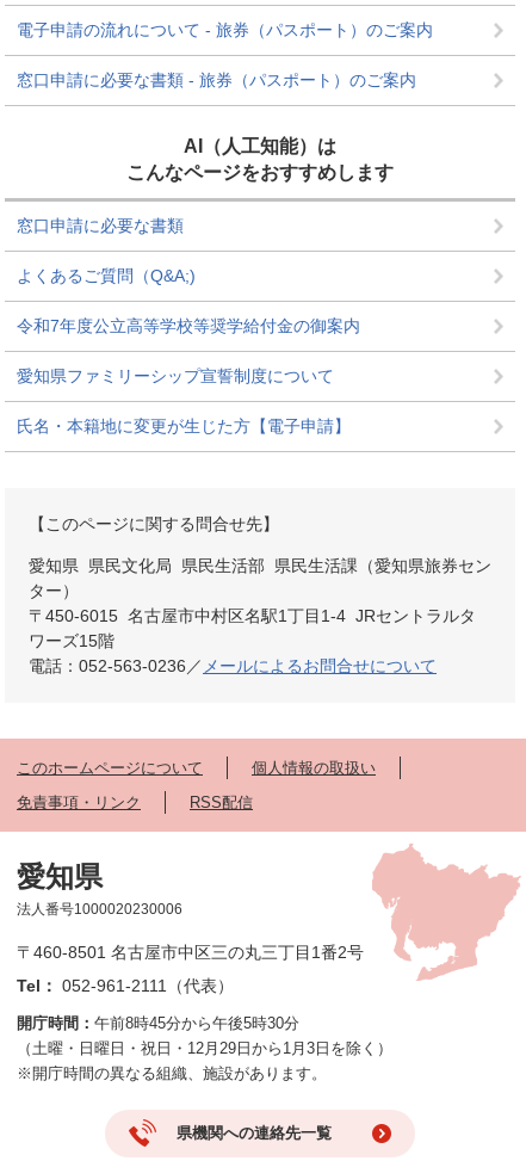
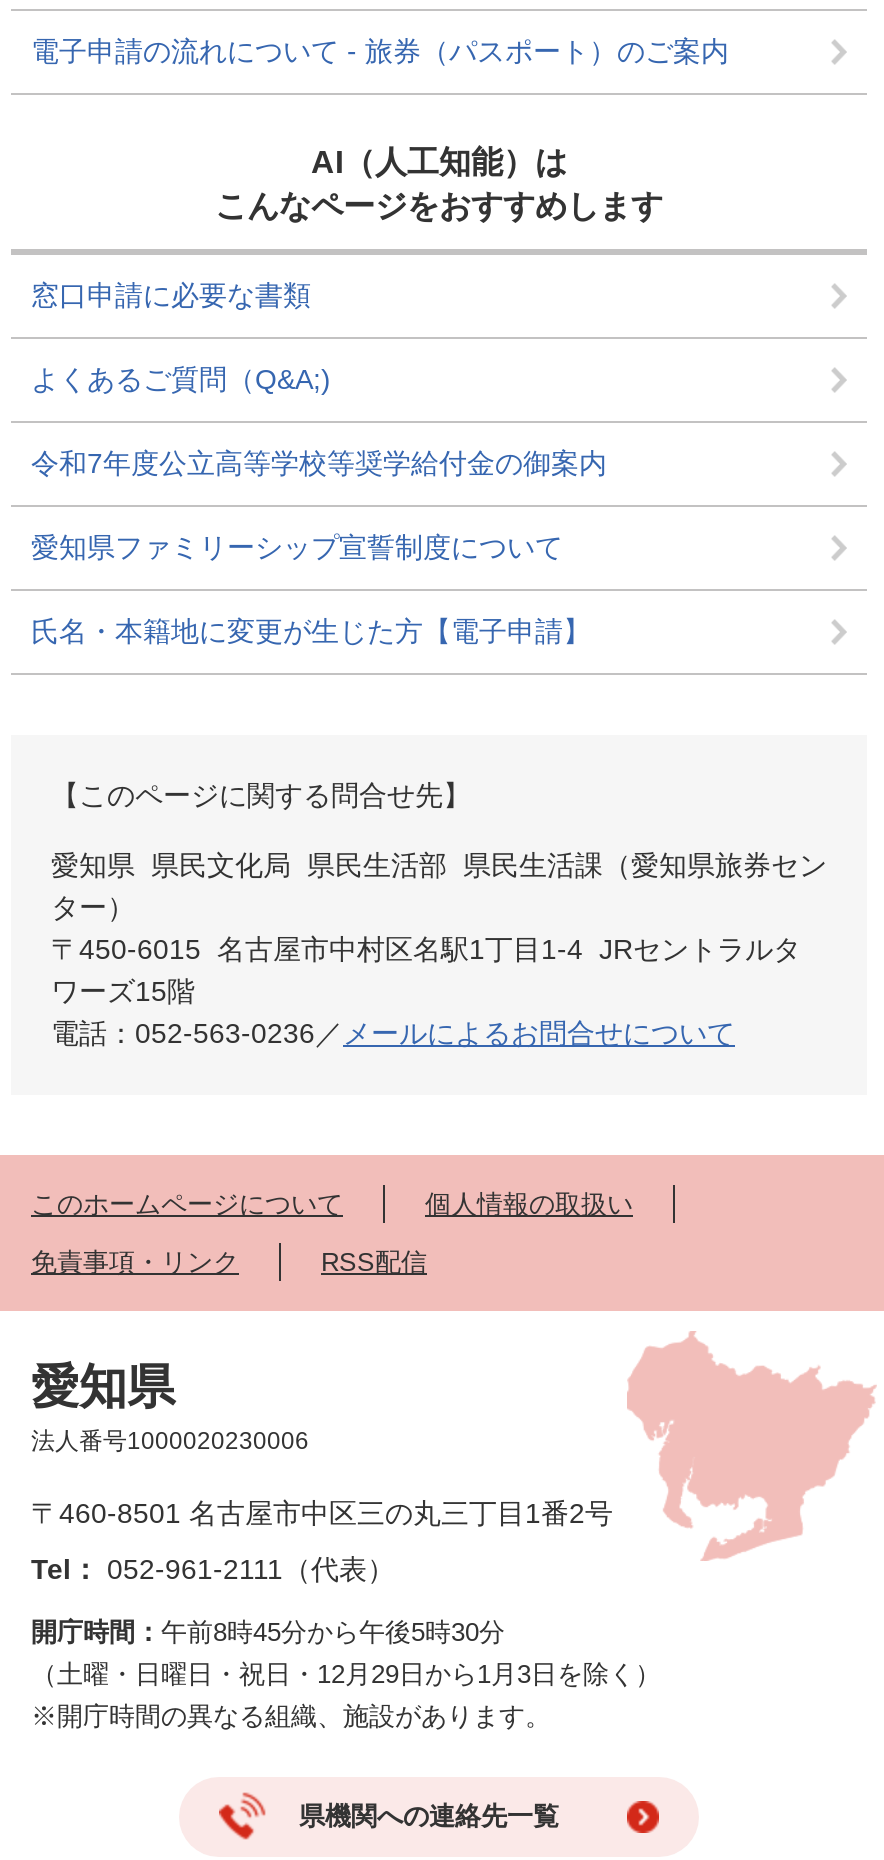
[17,70,416,89] 窓口申請に必要な書類 - 旅券（パスポート）のご案内 -> none

